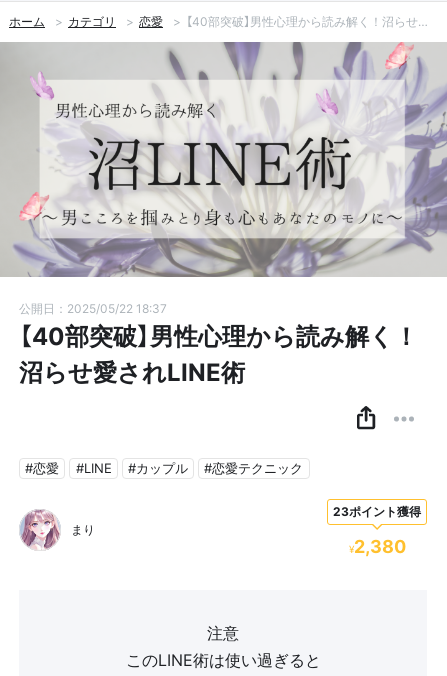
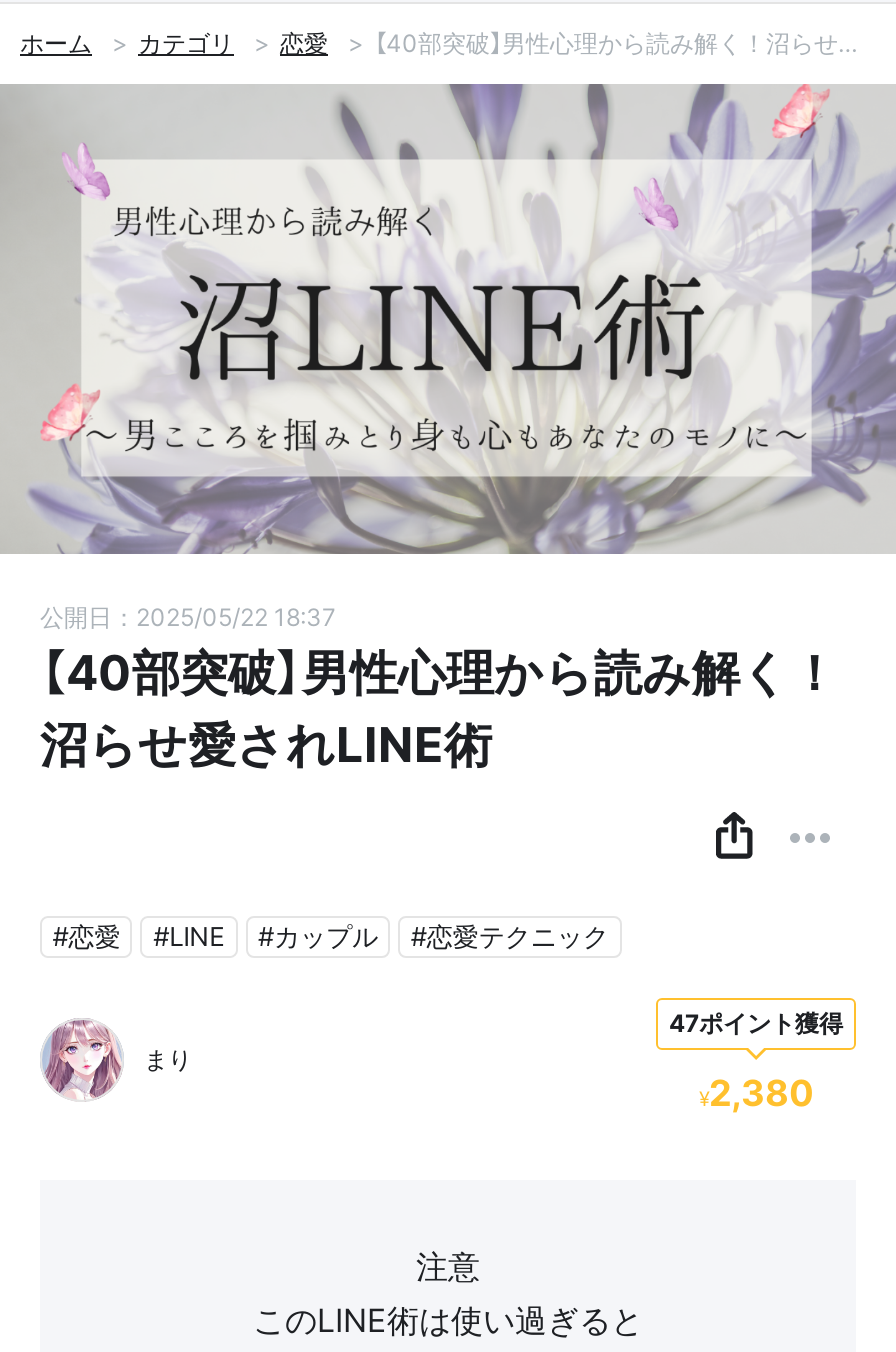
[333,504,421,519] 23ポイント獲得 -> [669,1009,843,1039] 47ポイント獲得

